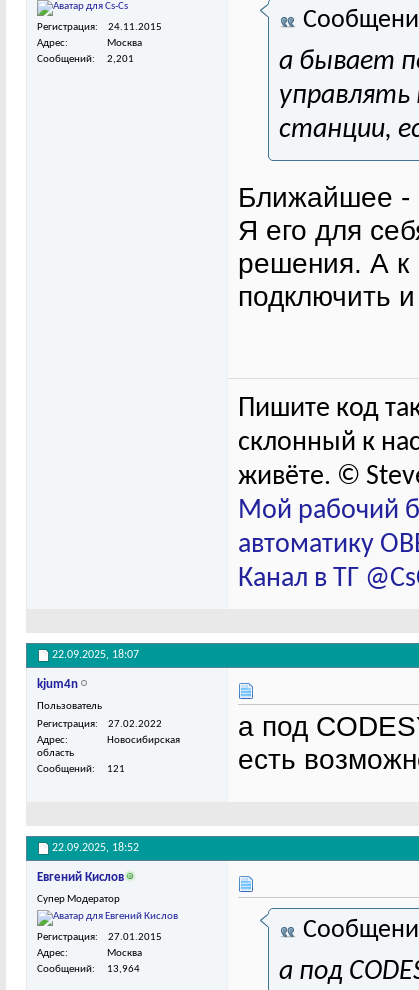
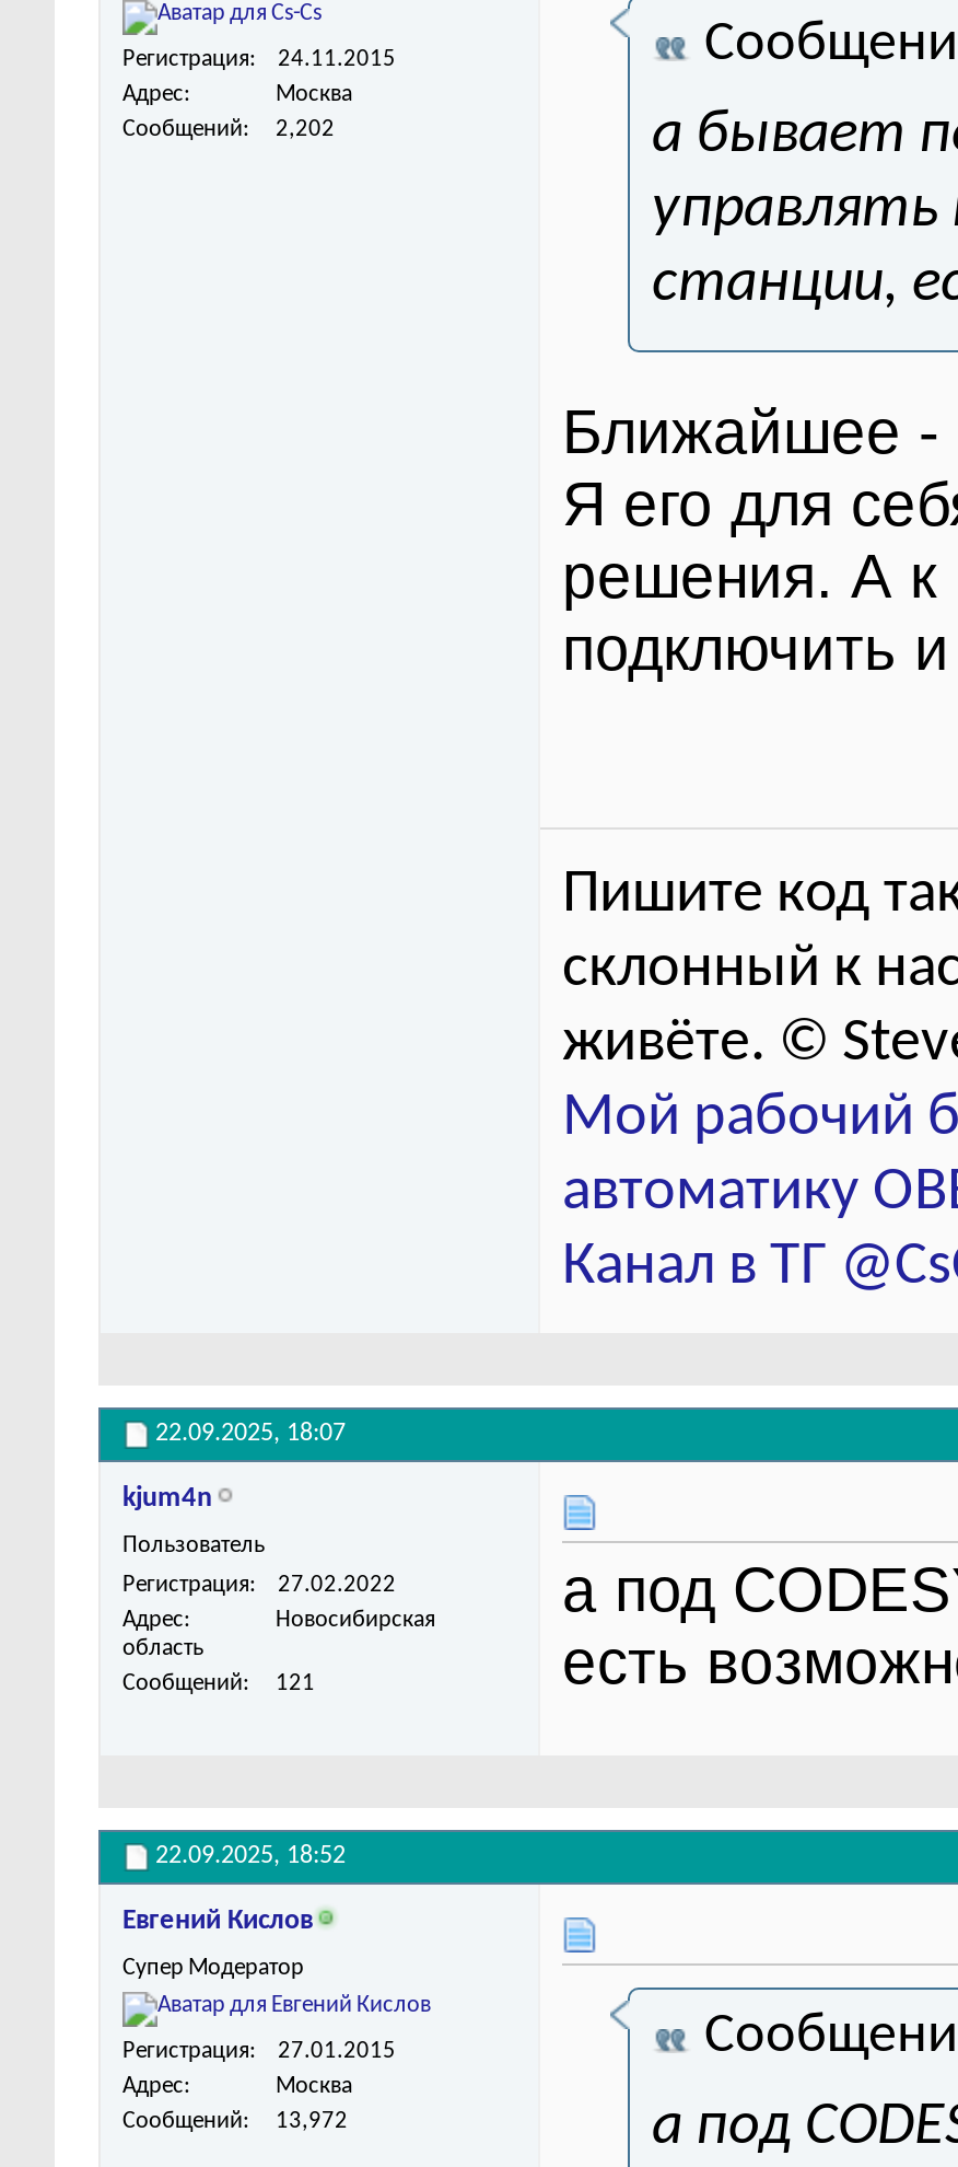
[37,54,134,65] Сообщений 2,201 -> [122,118,335,142] Сообщений 2,202
[37,964,140,975] Сообщений 13,964 -> [122,2109,348,2134] Сообщений 13,972

